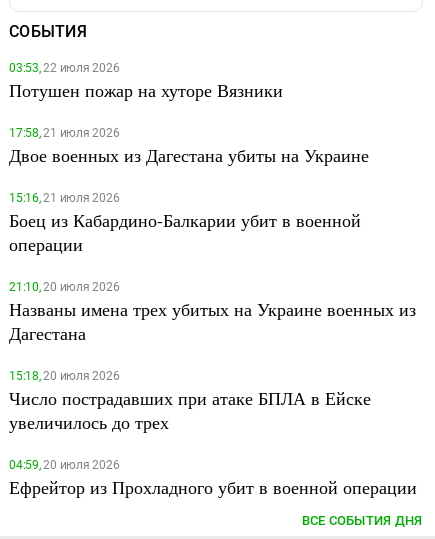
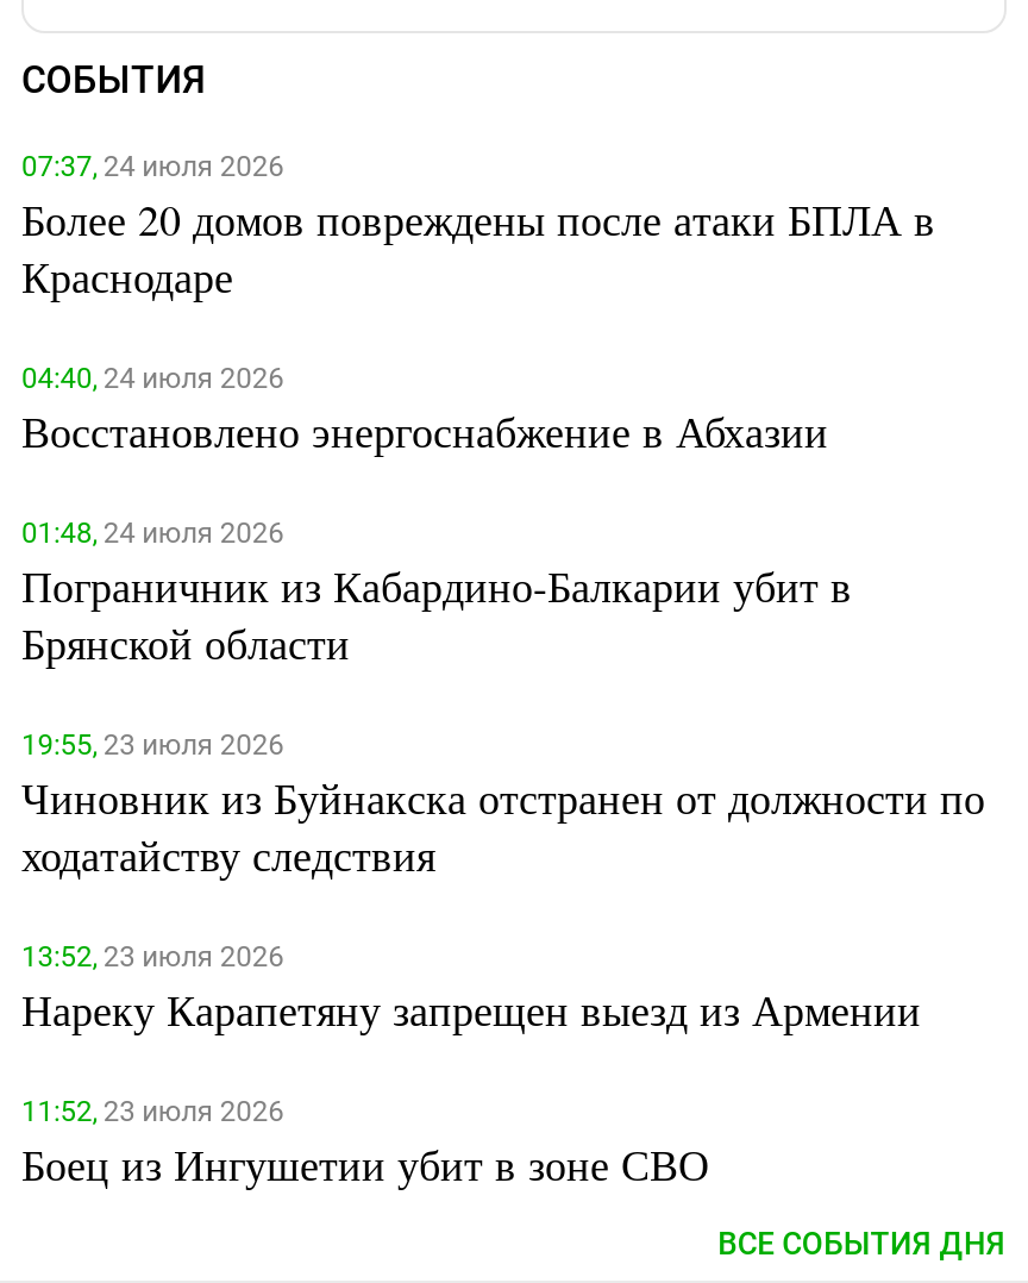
[9,61,283,102] 03:53, 22 июля 2026 | Потушен пожар на хуторе Вязники -> [21,150,935,305] 07:37, 24 июля 2026 | Более 20 домов повреждены после атаки БПЛА в | Краснодаре
[9,126,369,167] 17:58, 21 июля 2026 | Двое военных из Дагестана убиты на Украине -> [21,362,828,459] 04:40, 24 июля 2026 | Восстановлено энергоснабжение в Абхазии
[9,191,361,256] 15:16, 21 июля 2026 | Боец из Кабардино-Балкарии убит в военной | операции -> [21,517,852,671] 01:48, 24 июля 2026 | Пограничник из Кабардино-Балкарии убит в | Брянской области
[9,280,416,345] 21:10, 20 июля 2026 | Названы имена трех убитых на Украине военных из | Дагестана -> [21,728,985,883] 19:55, 23 июля 2026 | Чиновник из Буйнакска отстранен от должности по | ходатайству следствия
[9,369,371,434] 15:18, 20 июля 2026 | Число пострадавших при атаке БПЛА в Ейске | увеличилось до трех -> [21,940,921,1038] 13:52, 23 июля 2026 | Нареку Карапетяну запрещен выезд из Армении
[9,458,417,499] 04:59, 20 июля 2026 | Ефрейтор из Прохладного убит в военной операции -> [21,1095,709,1193] 11:52, 23 июля 2026 | Боец из Ингушетии убит в зоне СВО

